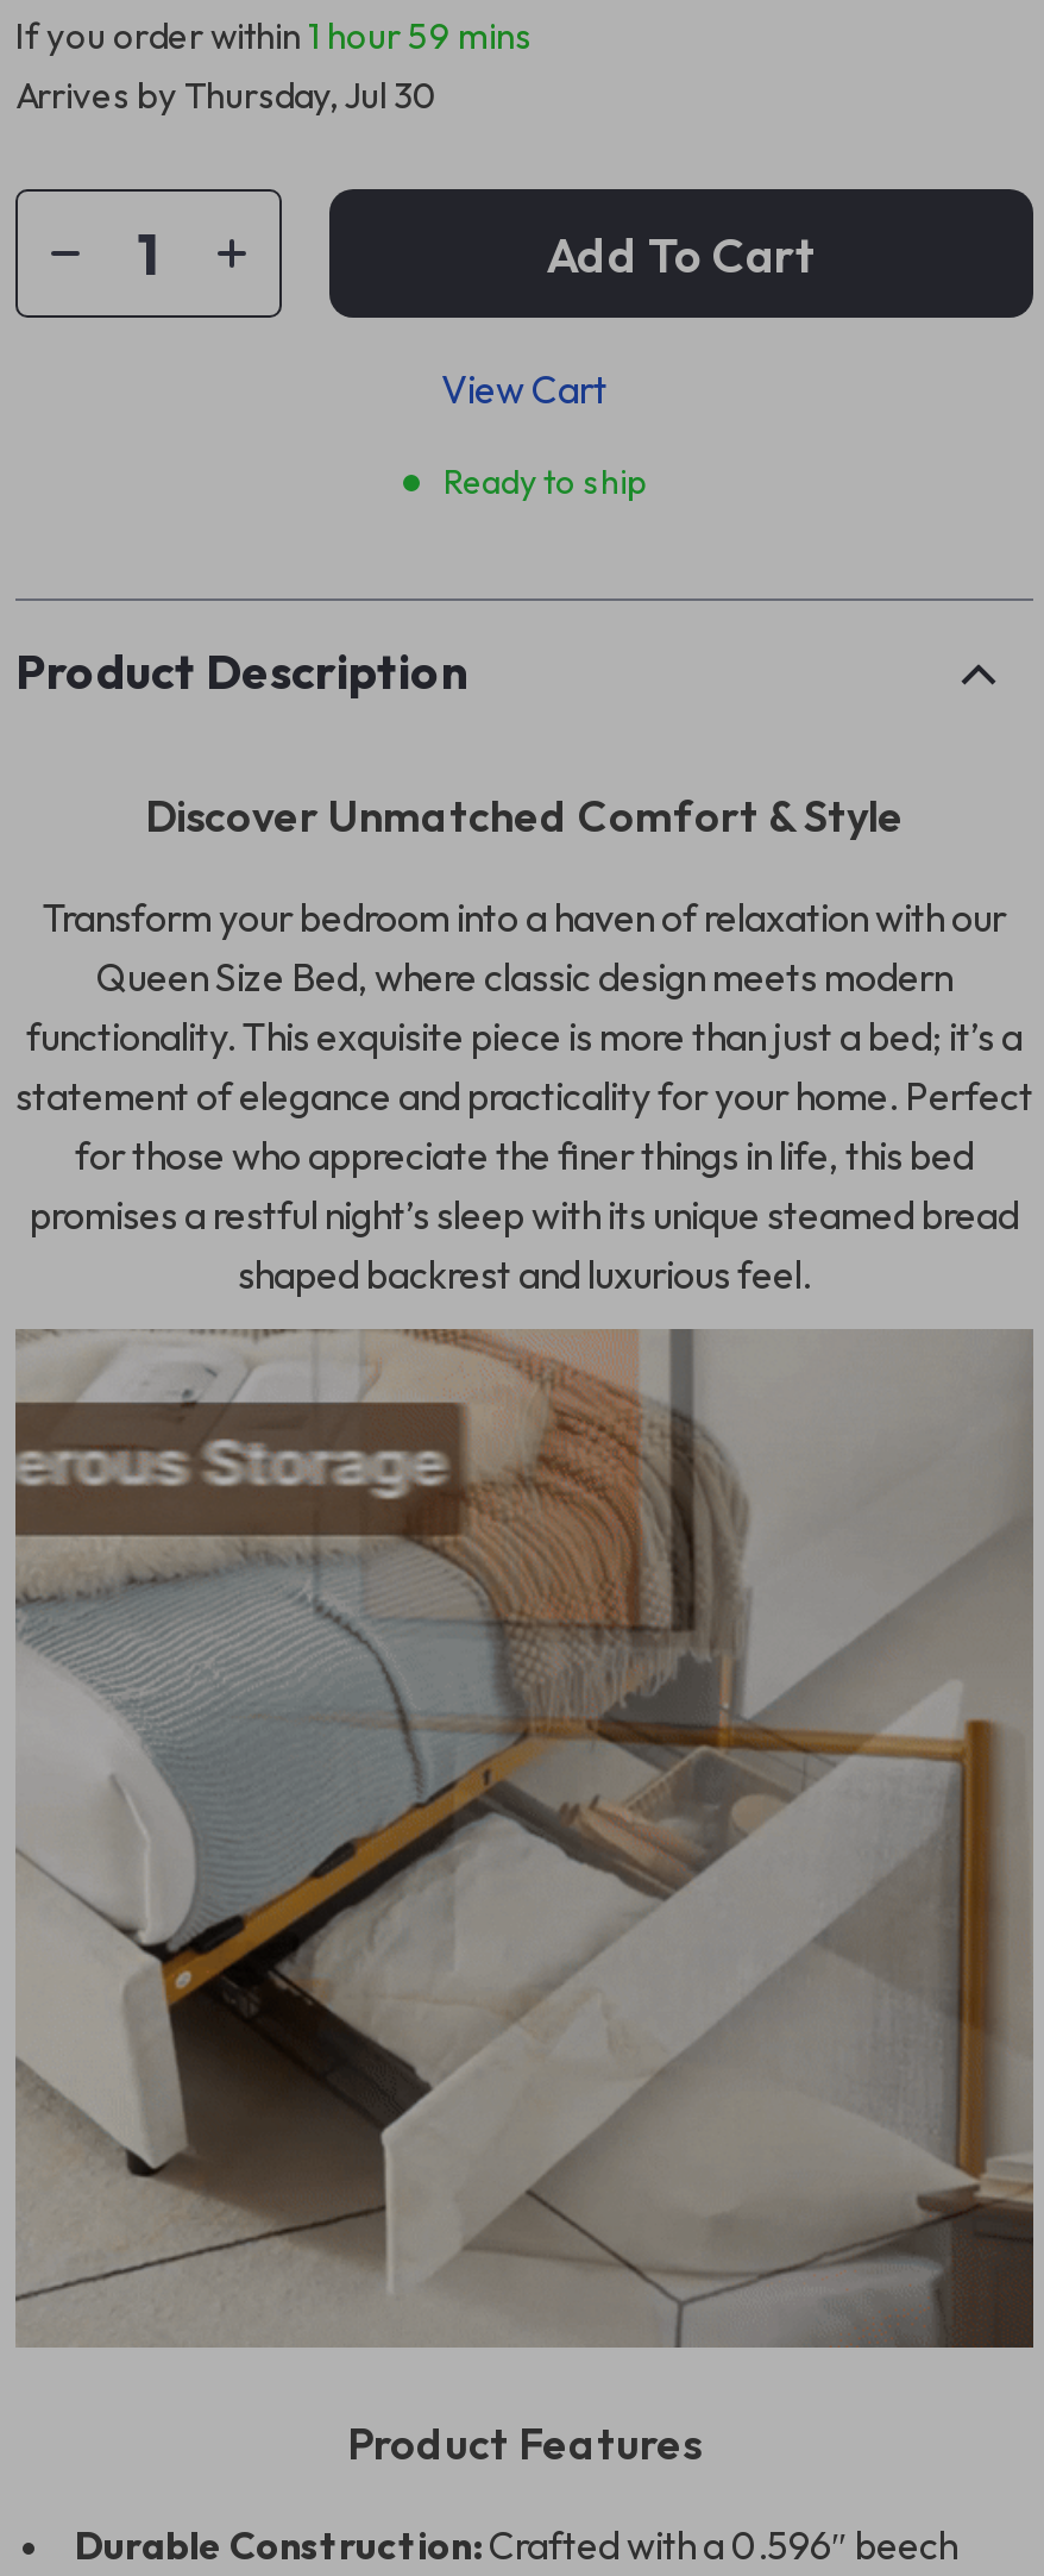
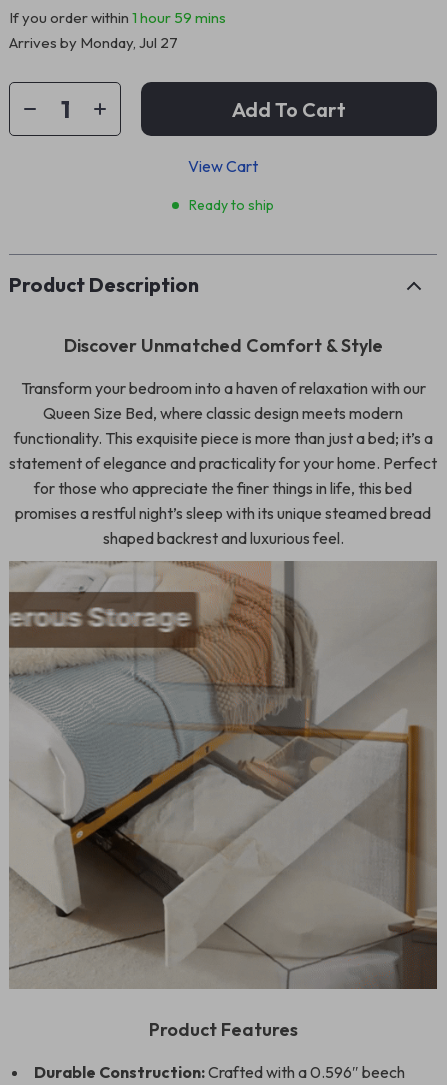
[15,73,436,118] Arrives by Thursday, Jul 30 -> [9,33,178,52] Arrives by Monday, Jul 27

